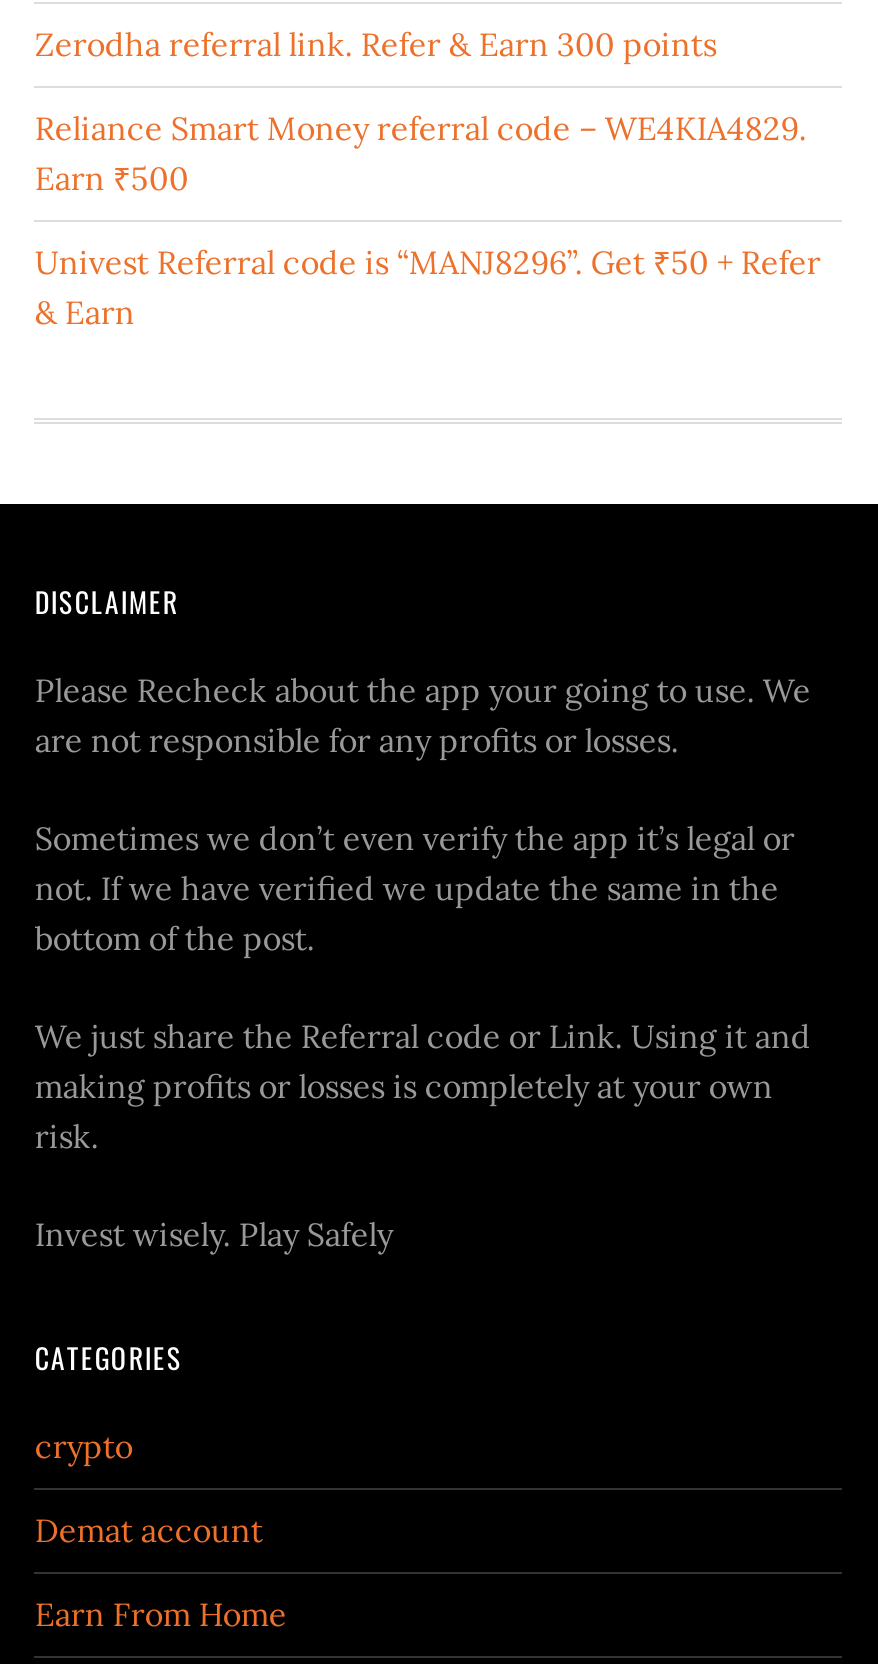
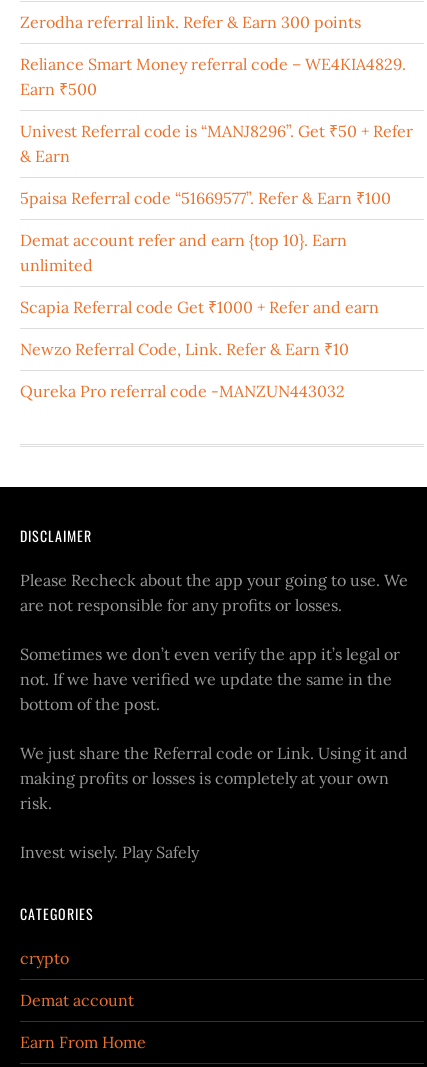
none -> [20,188,391,401] 5paisa Referral code “51669577”. Refer & Earn ₹100 | Demat account refer and earn {top 10}. Earn | unlimited | Scapia Referral code Get ₹1000 + Refer and earn | Newzo Referral Code, Link. Refer & Earn ₹10 | Qureka Pro referral code -MANZUN443032

